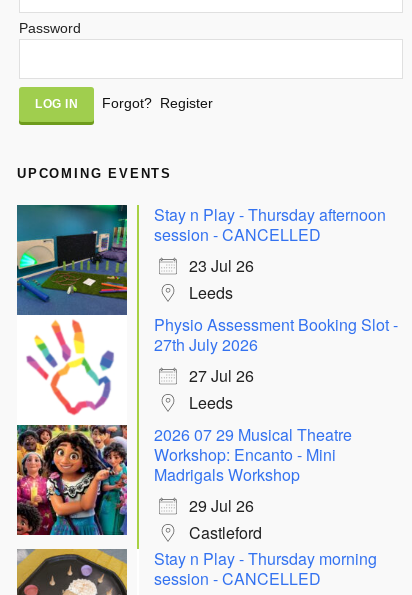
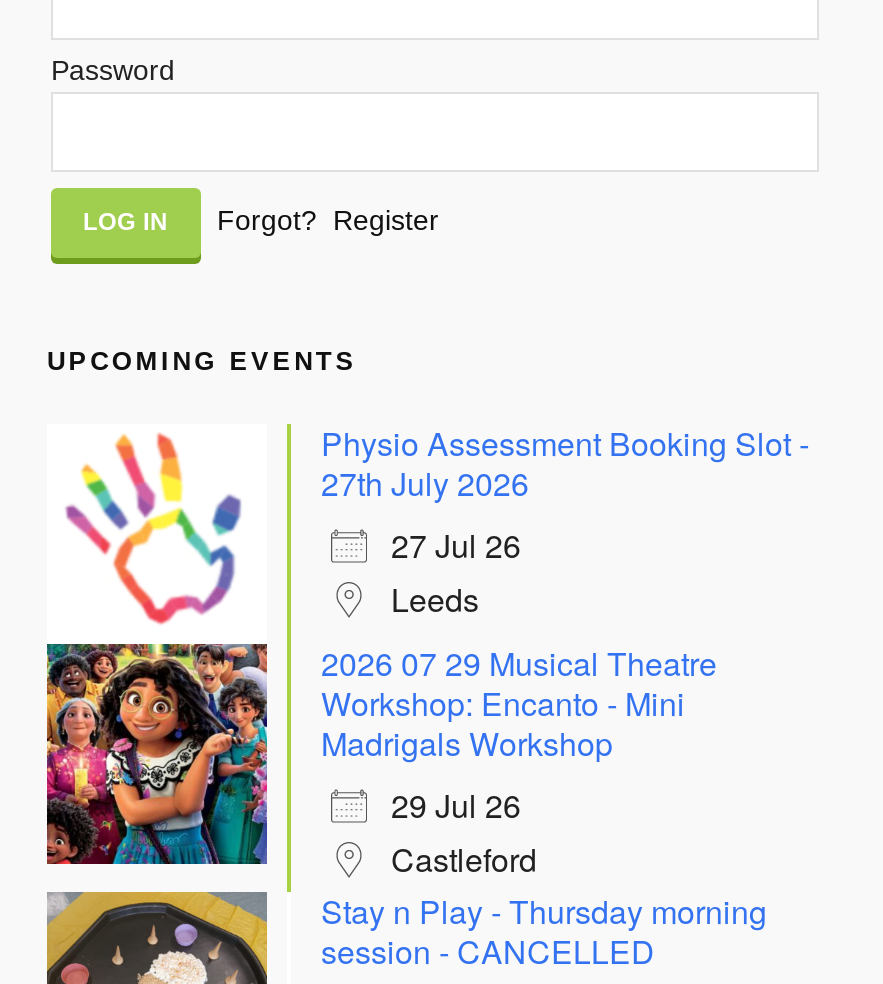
[16,203,386,316] [image] | Stay n Play - Thursday afternoon | session - CANCELLED | 23 Jul 26 | Leeds -> none

